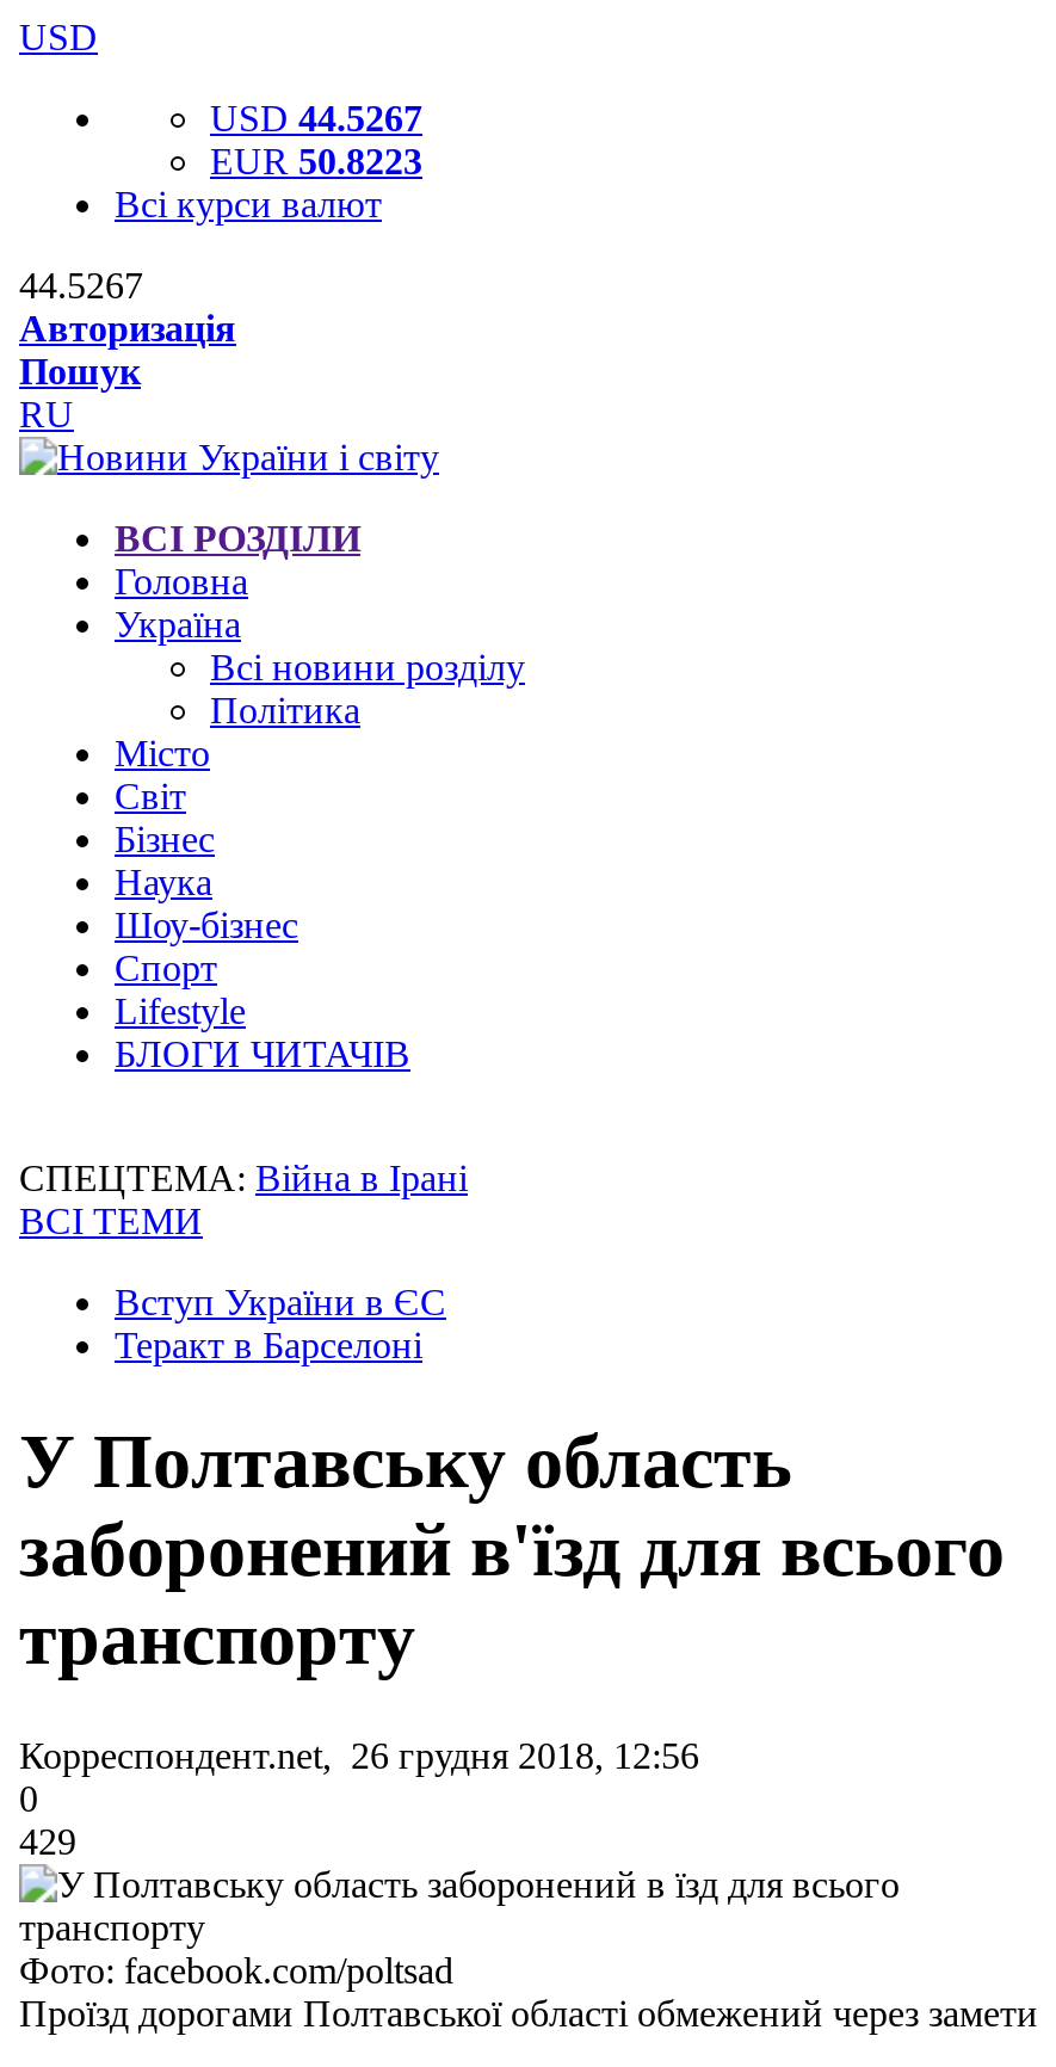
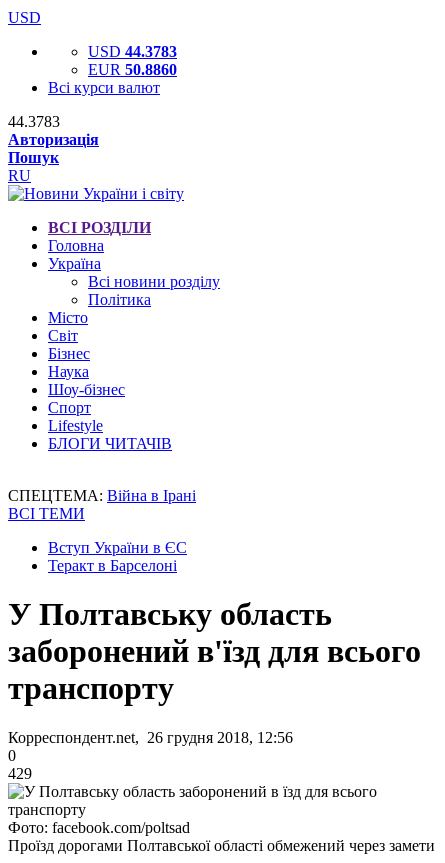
[210,98,422,138] USD 44.5267 -> [88,43,177,60] USD 44.3783
[210,141,422,181] EUR 50.8223 -> [88,61,177,78] EUR 50.8860
[19,265,143,306] 44.5267 -> [8,113,60,130] 44.3783

